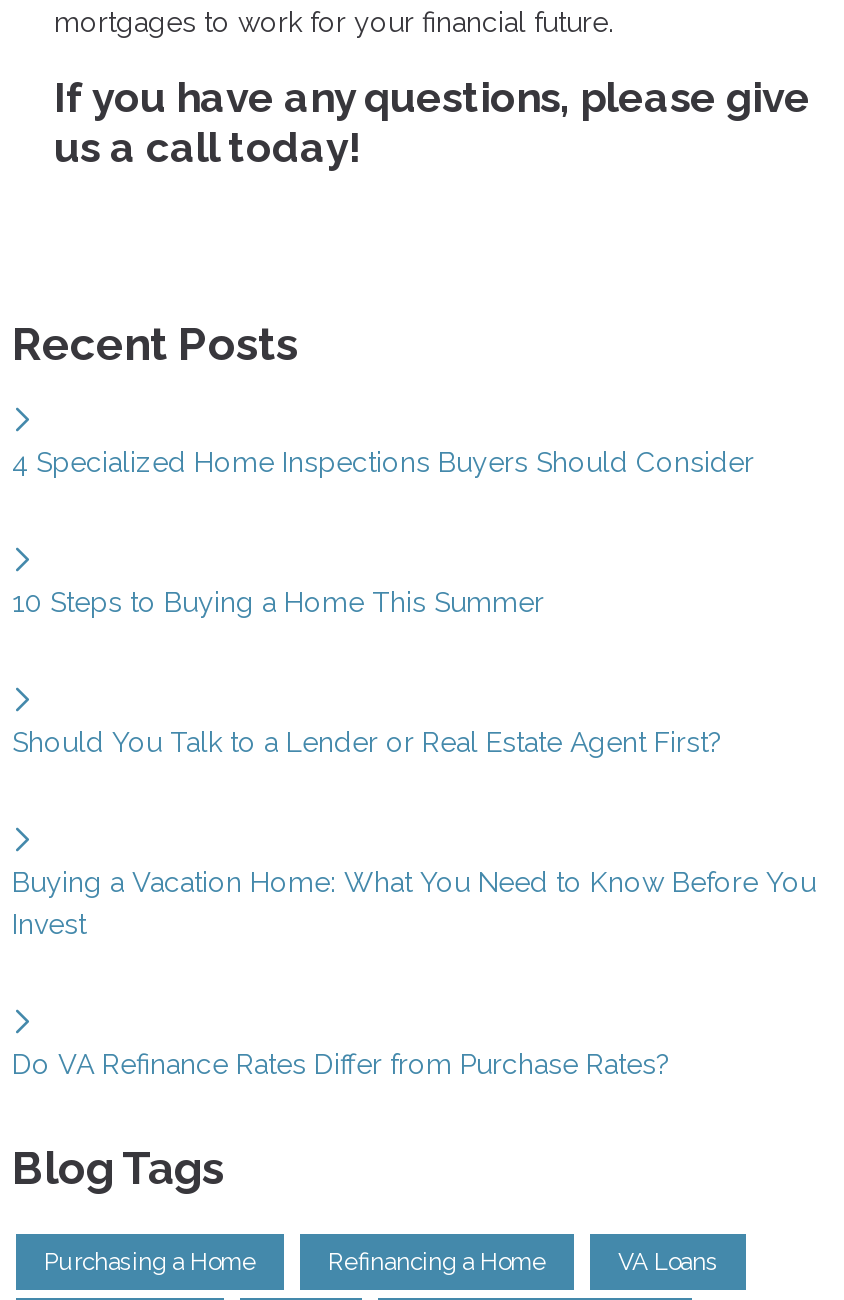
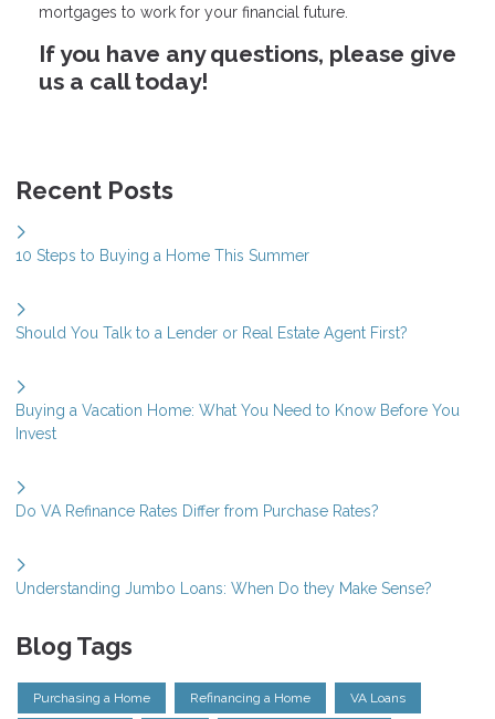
[12,446,754,478] 4 Specialized Home Inspections Buyers Should Consider -> none
moved [12,586,816,1080] -> [15,247,460,520]: 10 Steps to Buying a Home This Summer | Should You Talk to a Lender or Real Estate Agent First? | Buying a Vacation Home: What You Need to Know Before You | Invest | Do VA Refinance Rates Differ from Purchase Rates?
none -> [15,580,432,597] Understanding Jumbo Loans: When Do they Make Sense?

